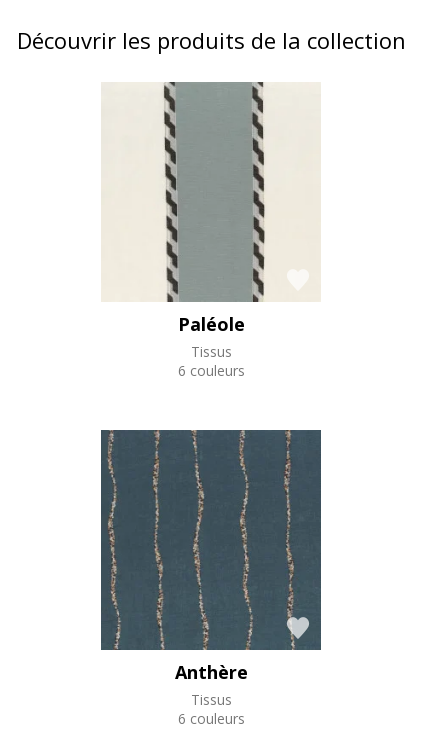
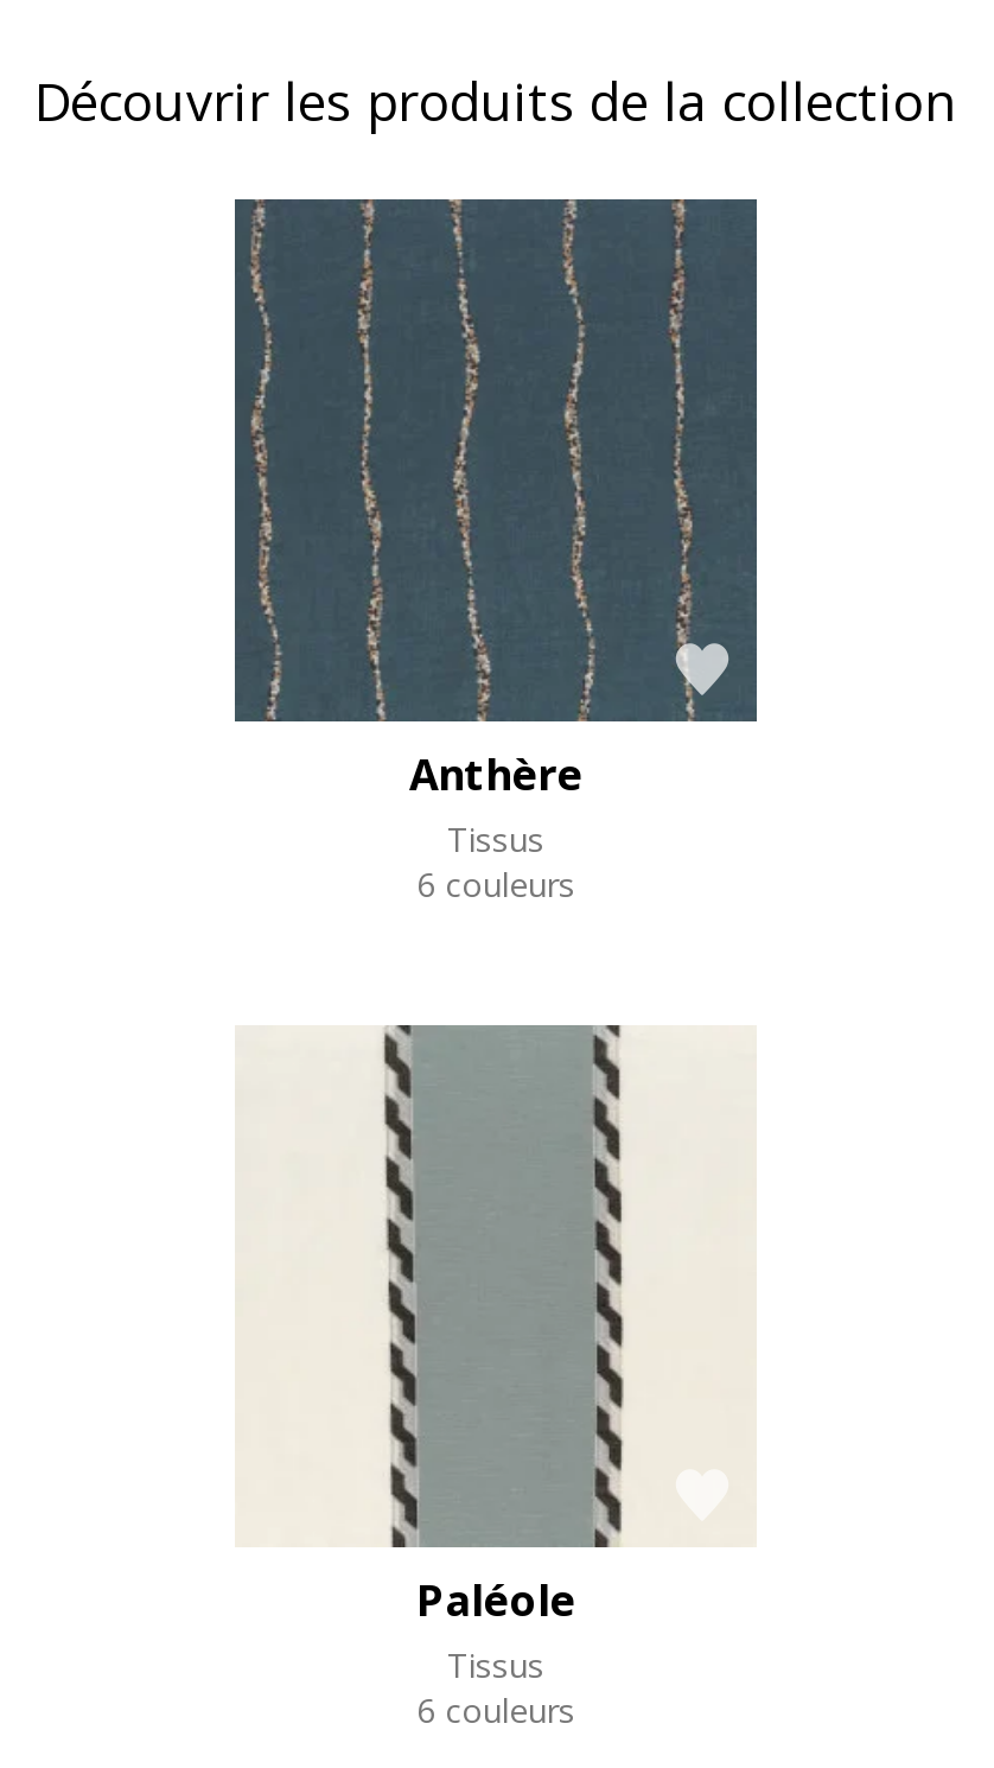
moved [101,81,321,336] -> [235,1023,757,1628]: [image] | Paléole
moved [100,429,322,684] -> [232,197,759,802]: [image] | Anthère

